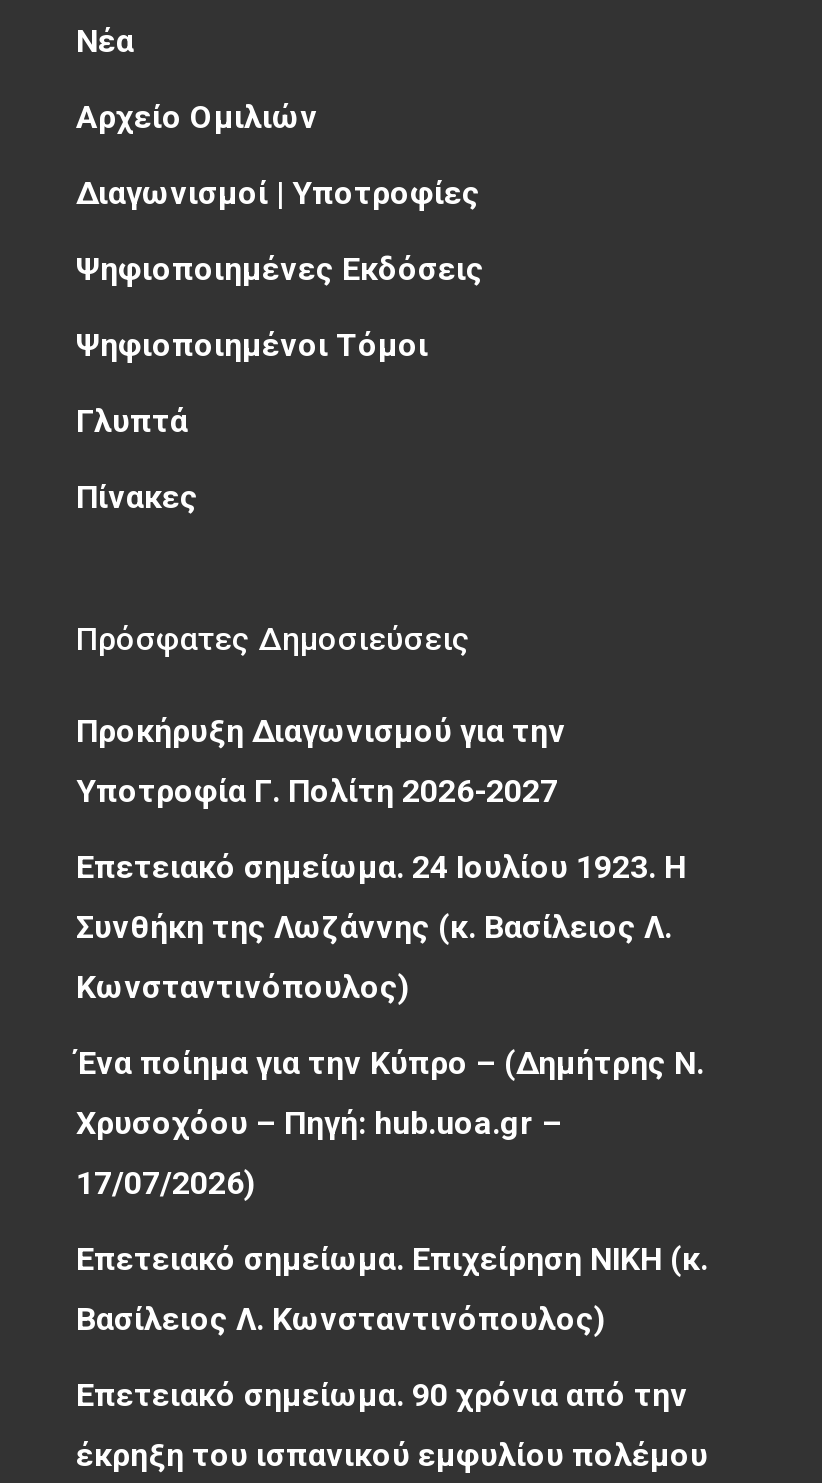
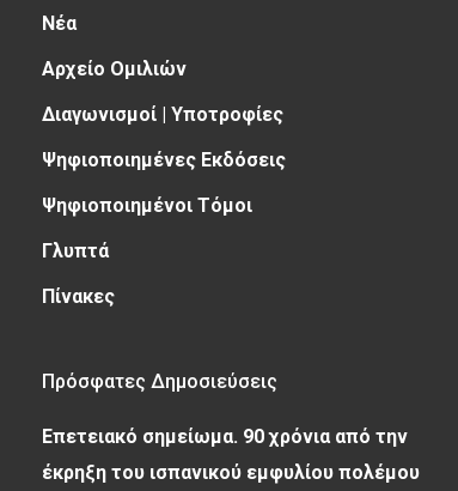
[76,712,708,1338] Προκήρυξη Διαγωνισμού για την | Υποτροφία Γ. Πολίτη 2026-2027 | Επετειακό σημείωμα. 24 Ιουλίου 1923. Η | Συνθήκη της Λωζάννης (κ. Βασίλειος Λ. | Κωνσταντινόπουλος) | Ένα ποίημα για την Κύπρο – (Δημήτρης Ν. | Χρυσοχόου – Πηγή: hub.uoa.gr – | 17/07/2026) | Επετειακό σημείωμα. Επιχείρηση ΝΙΚΗ (κ. | Βασίλειος Λ. Κωνσταντινόπουλος) -> none

